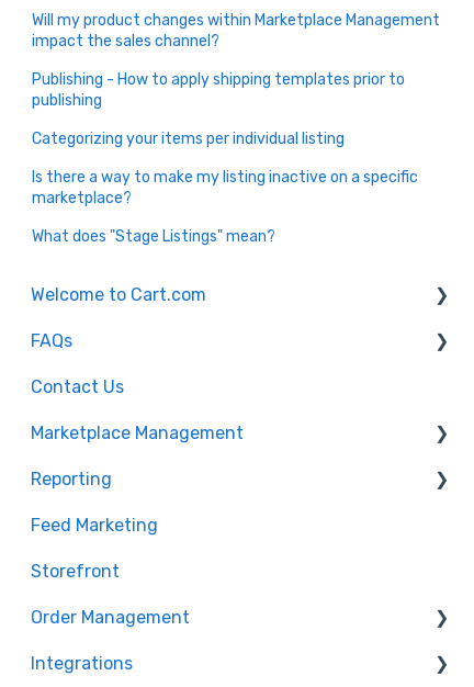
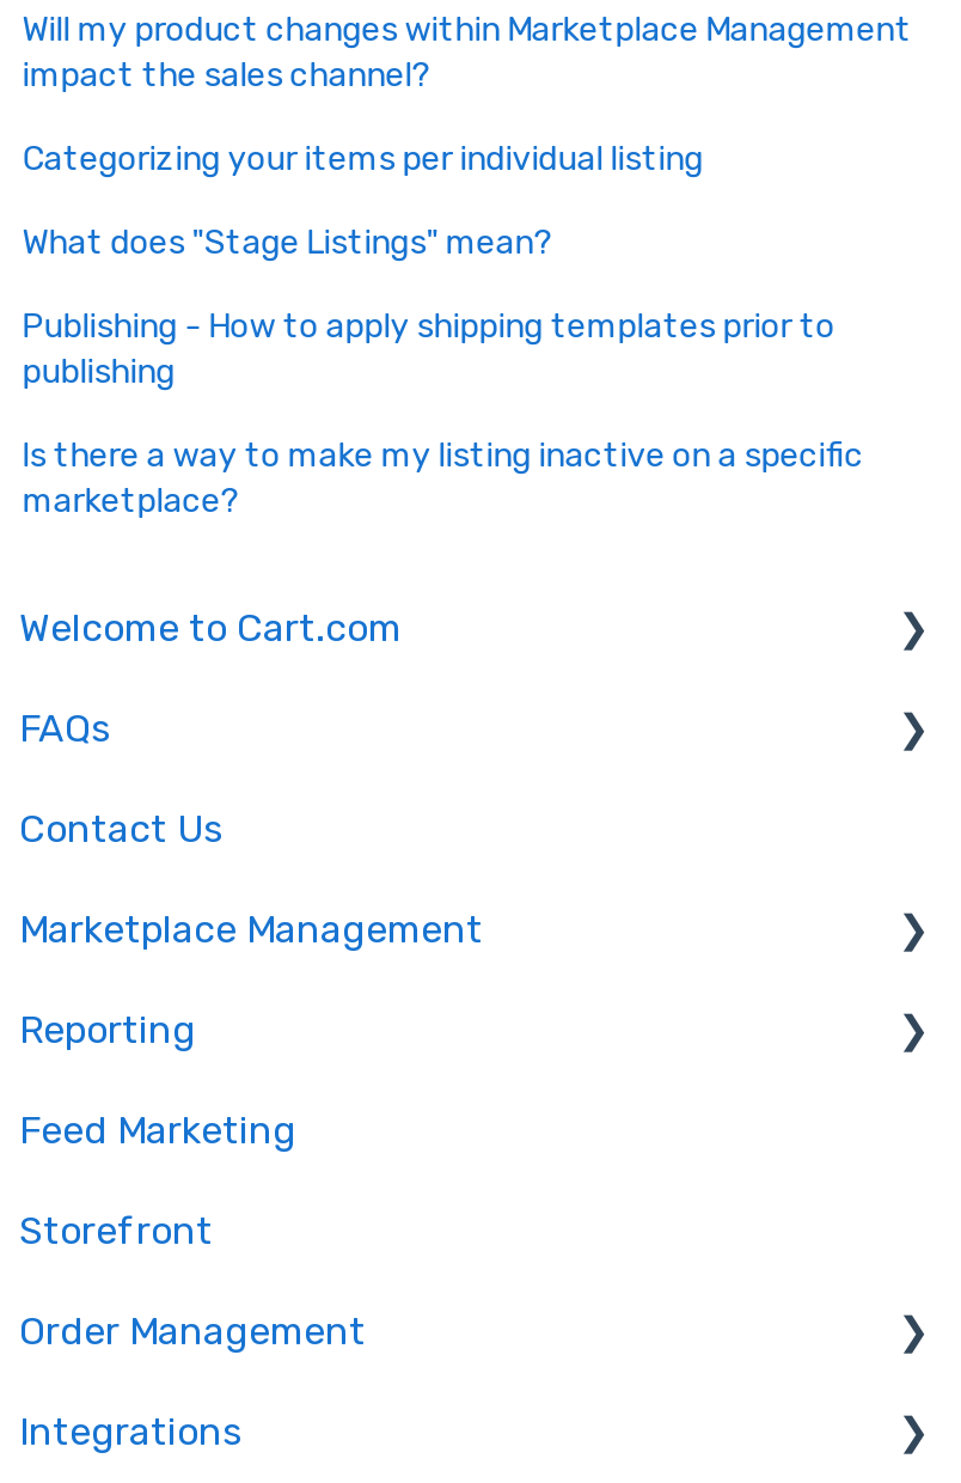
moved [32,70,405,110] -> [22,306,835,393]: Publishing - How to apply shipping templates prior to | publishing
moved [32,130,345,148] -> [22,139,703,180]: Categorizing your items per individual listing
moved [32,168,418,208] -> [22,436,863,522]: Is there a way to make my listing inactive on a specific | marketplace?
moved [32,227,276,246] -> [22,223,553,263]: What does "Stage Listings" mean?

